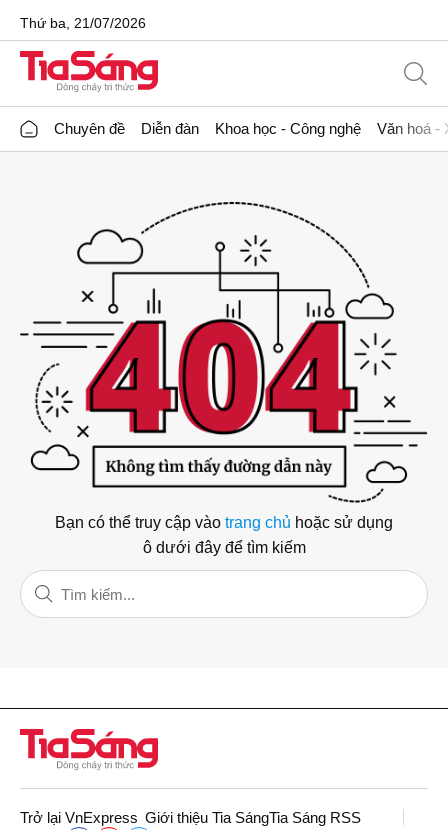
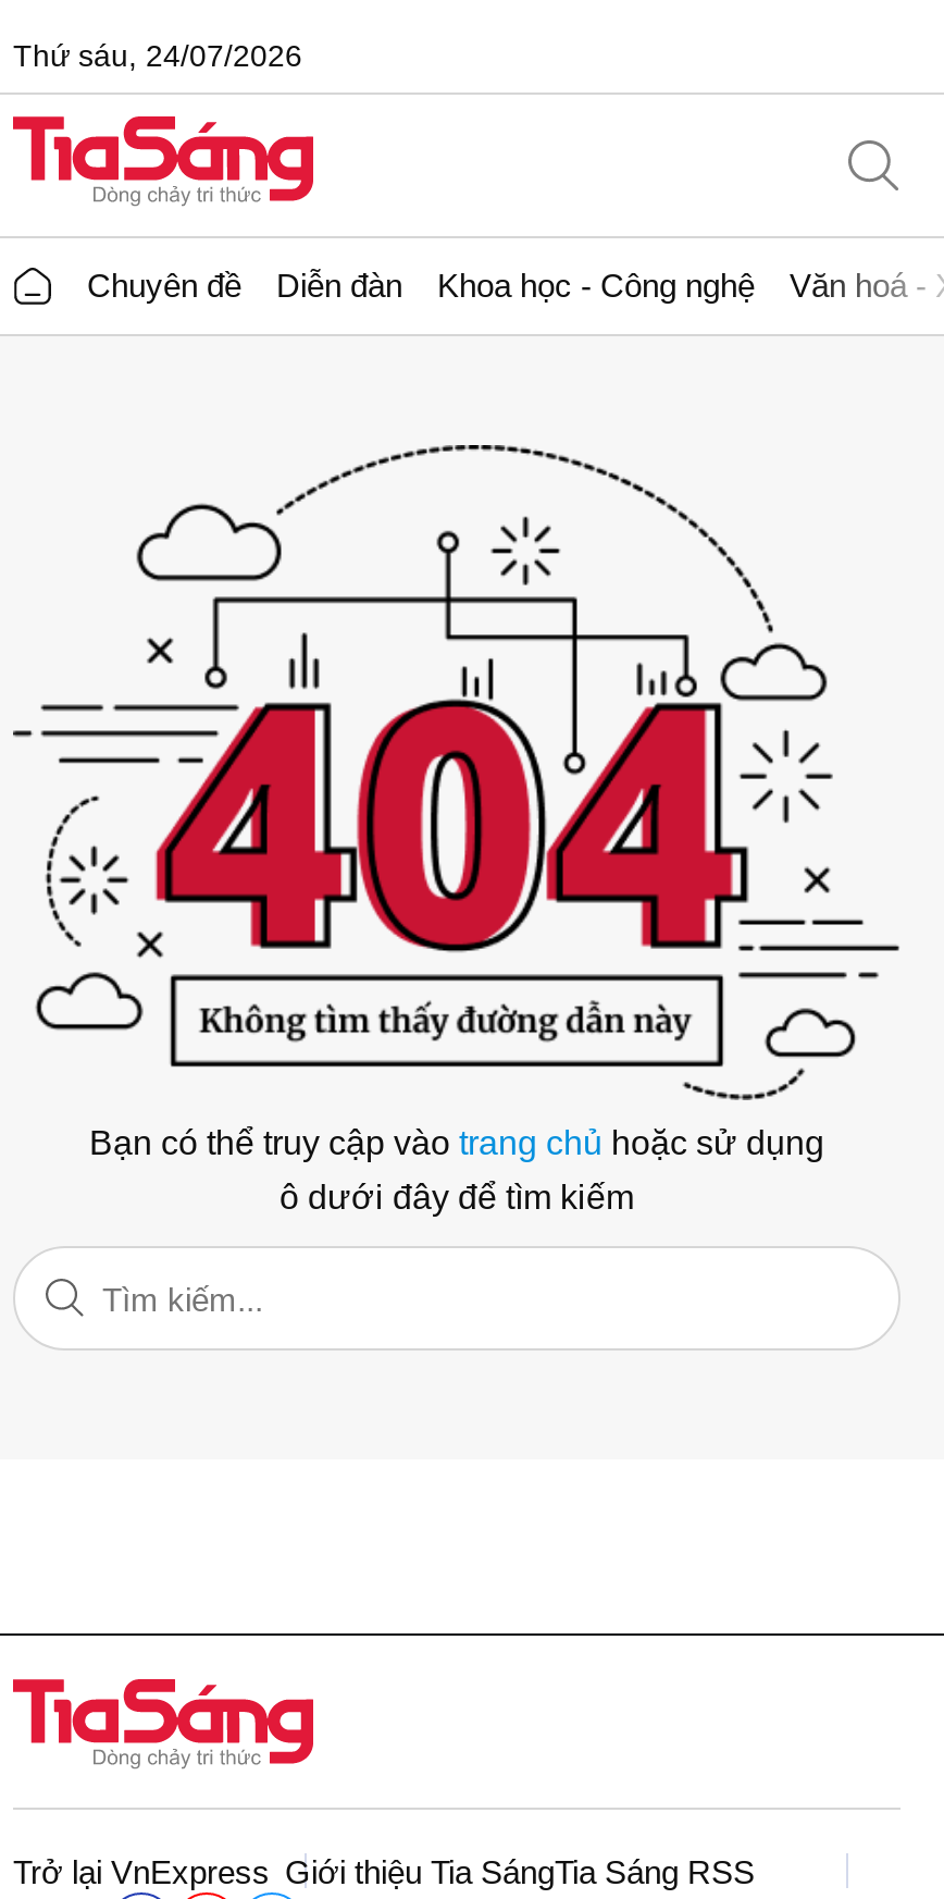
[20,14,146,30] Thứ ba, 21/07/2026 -> [13,37,302,72] Thứ sáu, 24/07/2026

